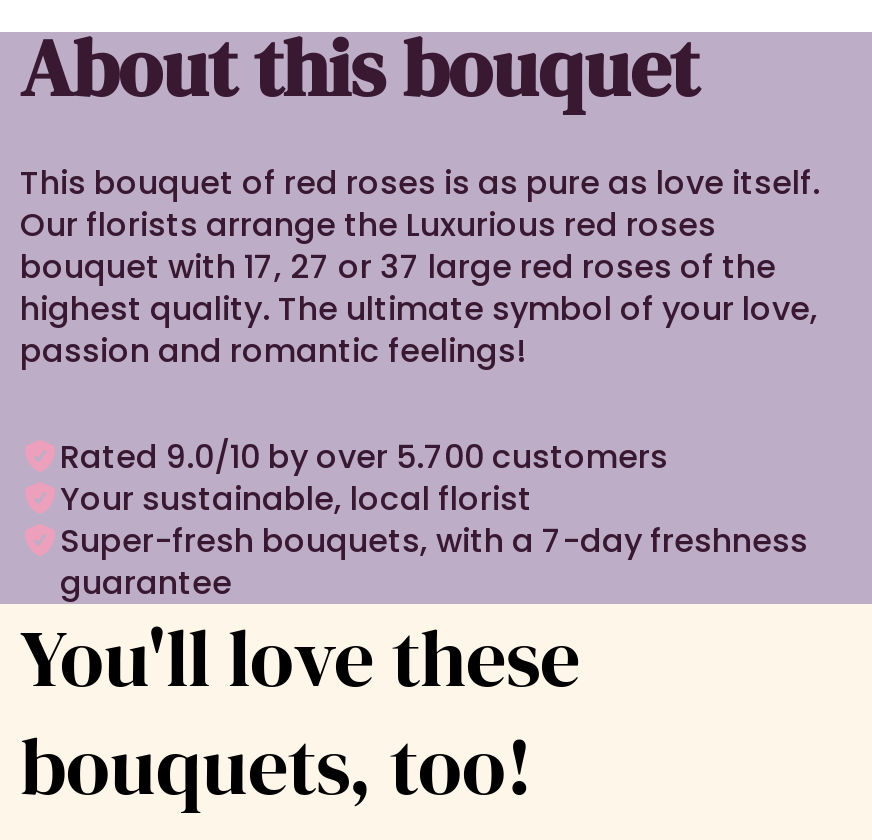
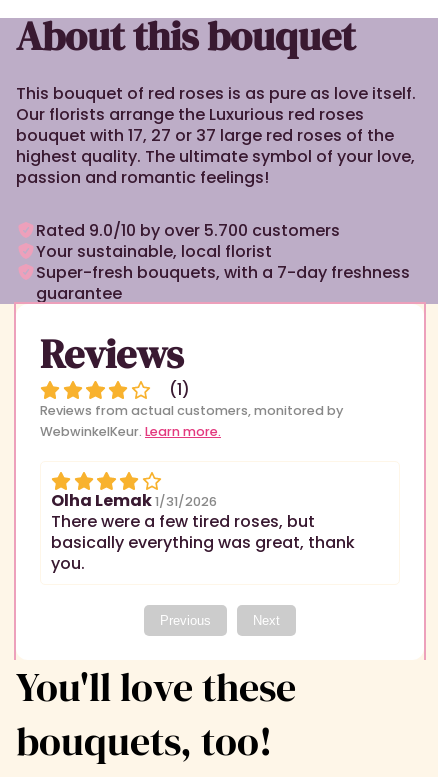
none -> [40,302,426,659] [image] | Reviews | (1) | Reviews from actual customers, monitored by | WebwinkelKeur. Learn more. | Olha Lemak 1/31/2026 | There were a few tired roses, but | basically everything was great, thank | you. | Previous | Next

